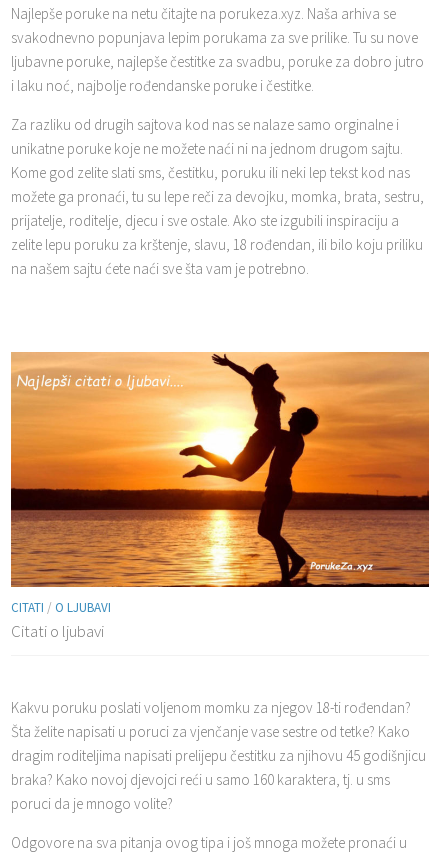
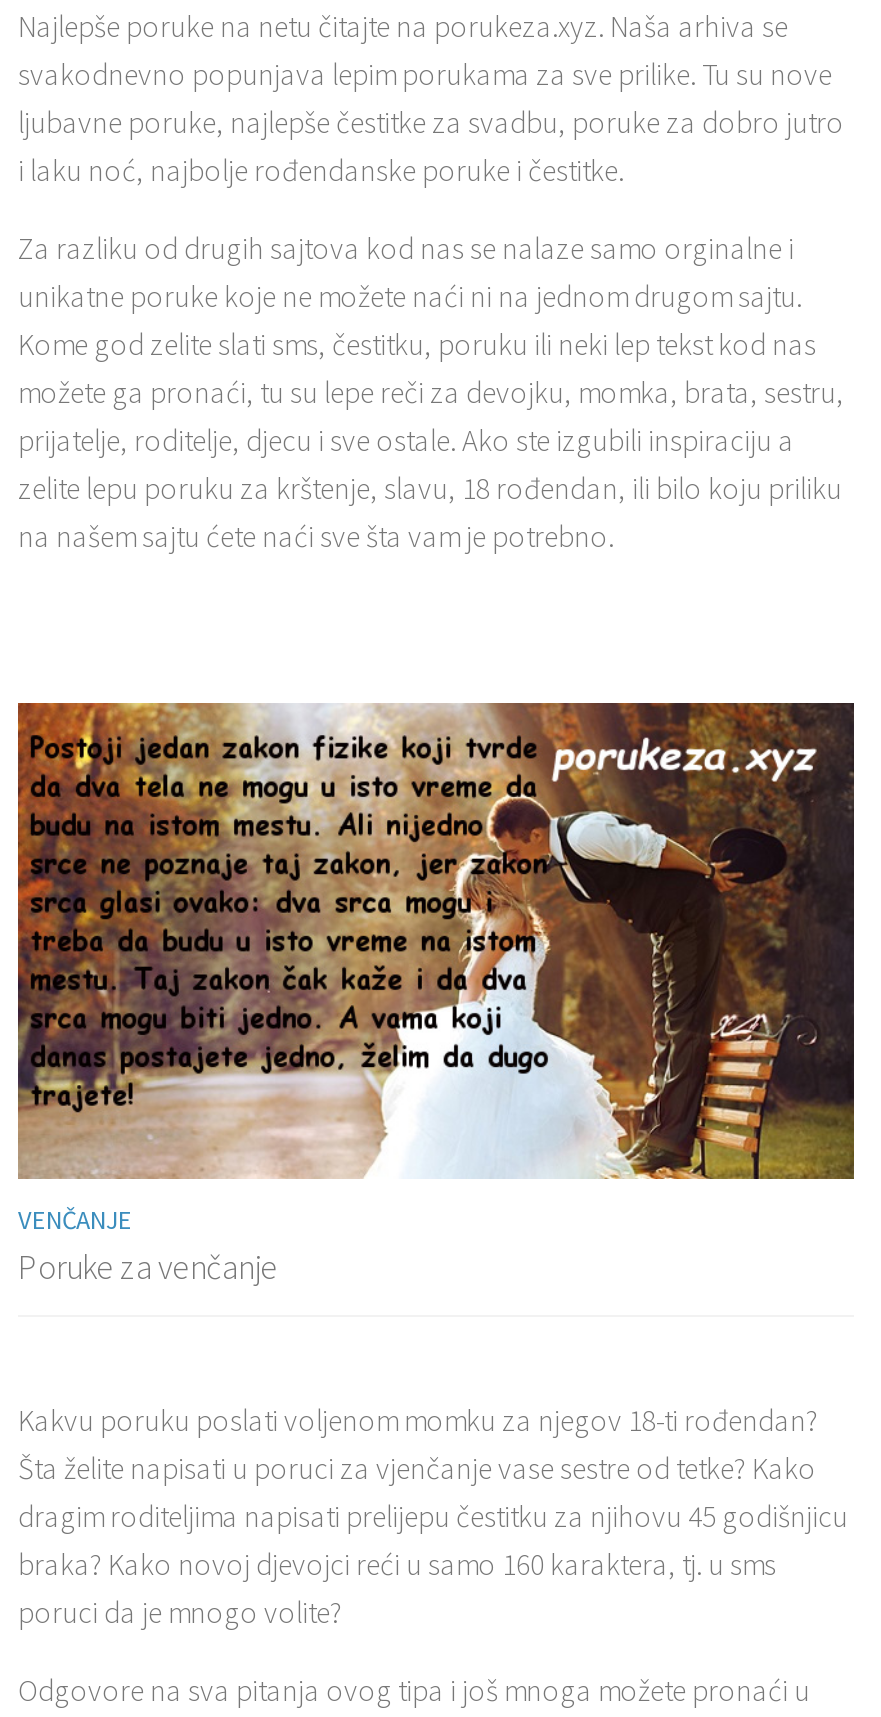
[10,351,430,642] [image] | CITATI / O LJUBAVI | Citati o ljubavi -> [16,700,856,1289] [image] | VENČANJE | Poruke za venčanje

